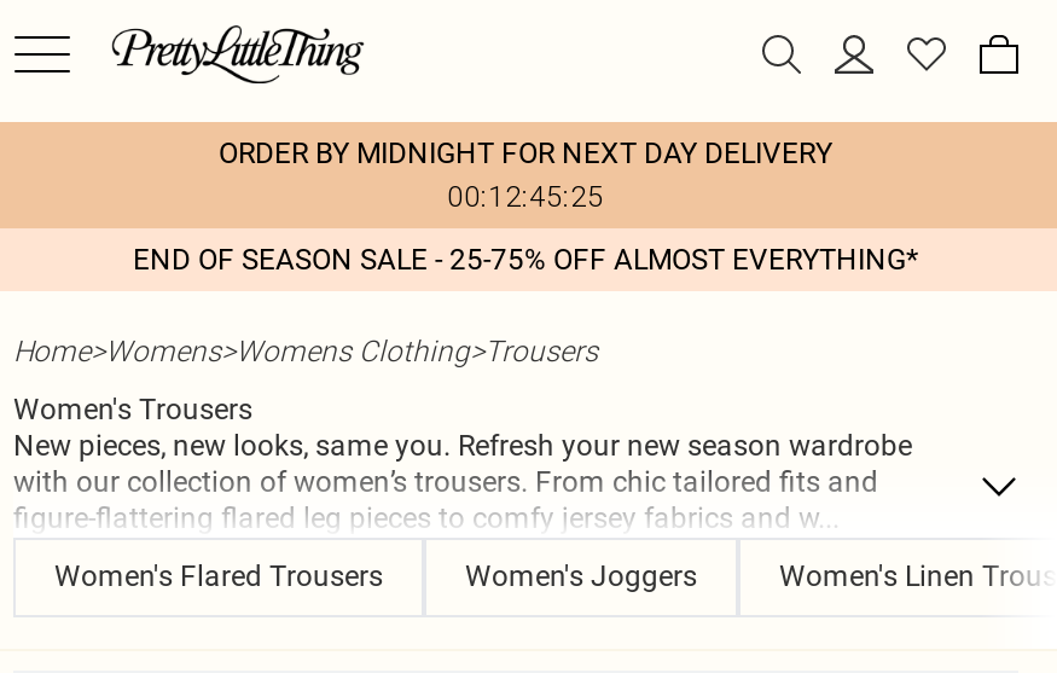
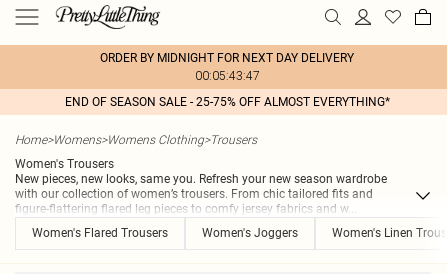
[447,178,604,214] 00:12:45:25 -> [194,68,259,83] 00:05:43:47

